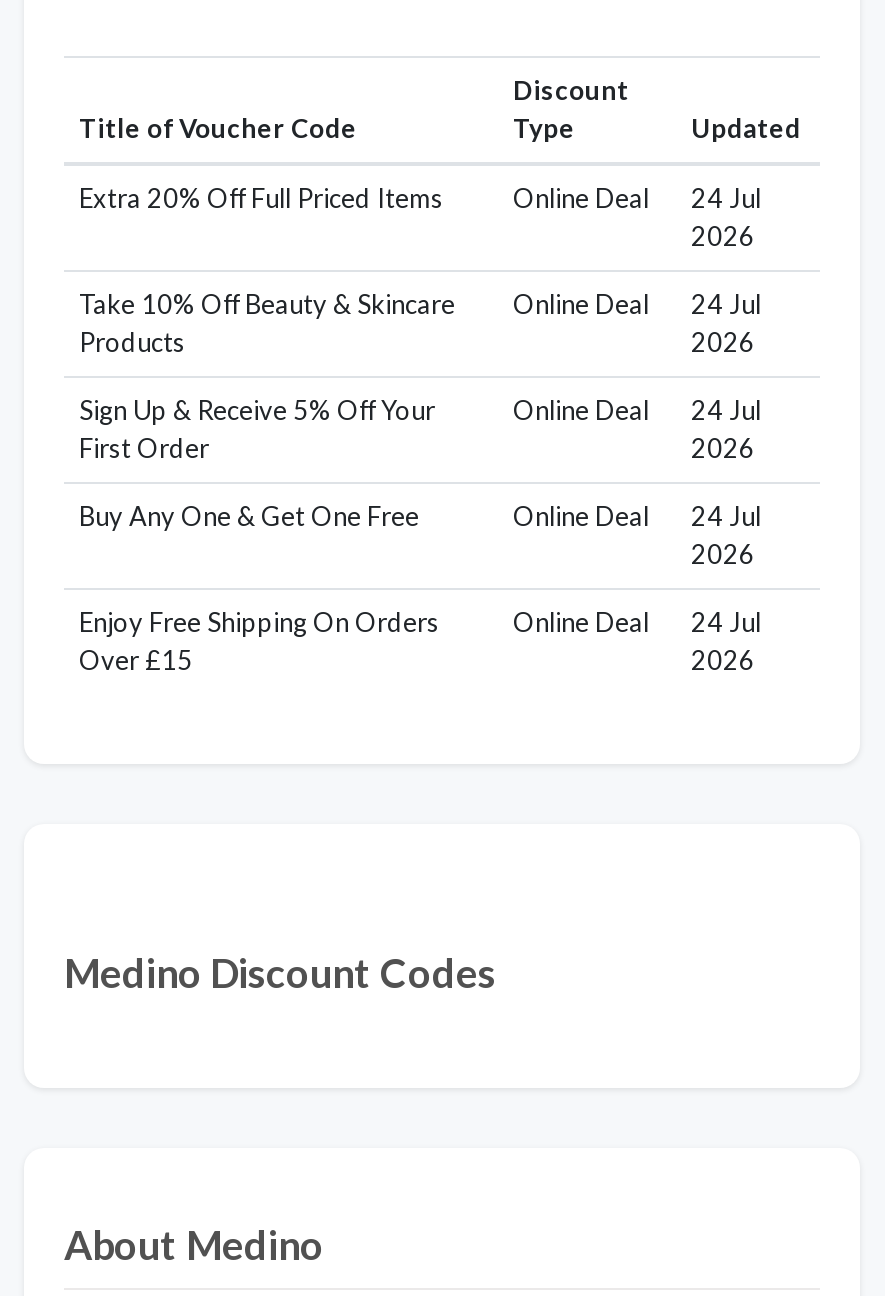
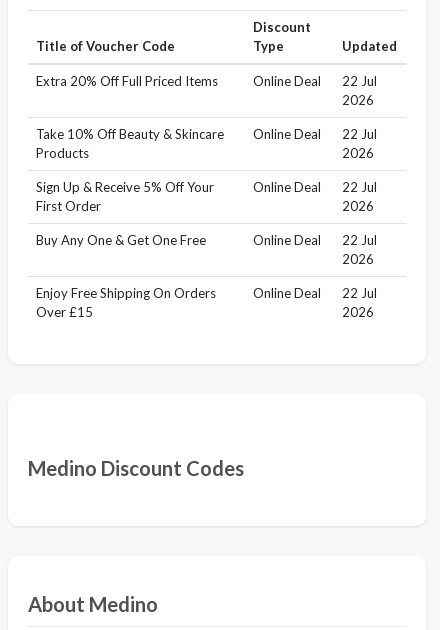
[513,182,761,214] Online Deal 24 Jul -> [252,73,376,89] Online Deal 22 Jul
[79,288,761,320] Take 10% Off Beauty & Skincare Online Deal 24 Jul -> [35,126,376,142] Take 10% Off Beauty & Skincare Online Deal 22 Jul
[513,394,761,426] Online Deal 24 Jul -> [252,179,376,195] Online Deal 22 Jul
[513,500,761,532] Online Deal 24 Jul -> [252,232,376,248] Online Deal 22 Jul
[513,606,761,638] Online Deal 24 Jul -> [252,285,376,301] Online Deal 22 Jul

